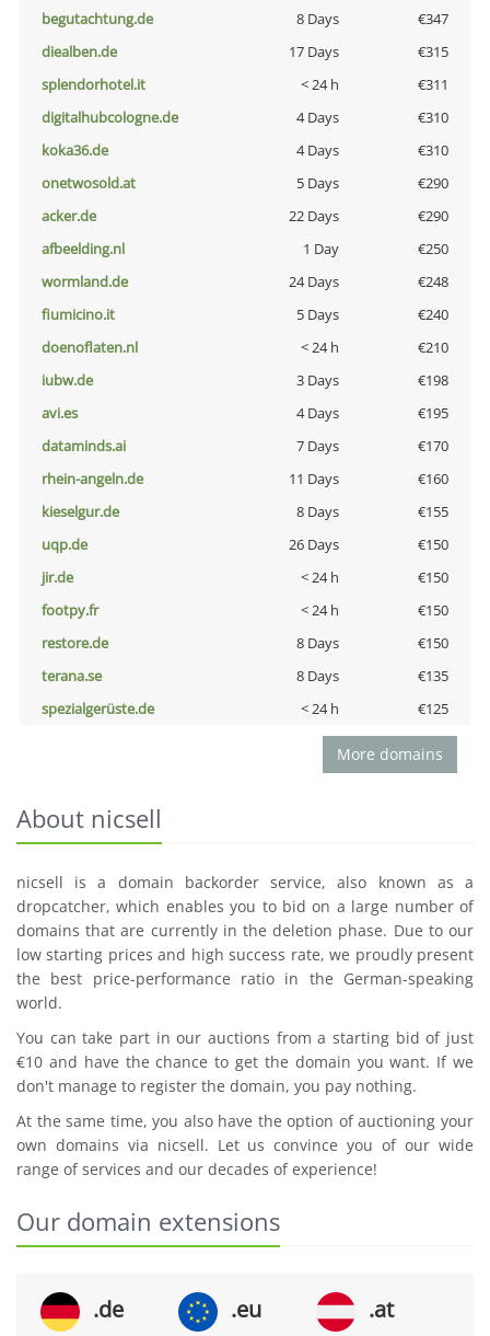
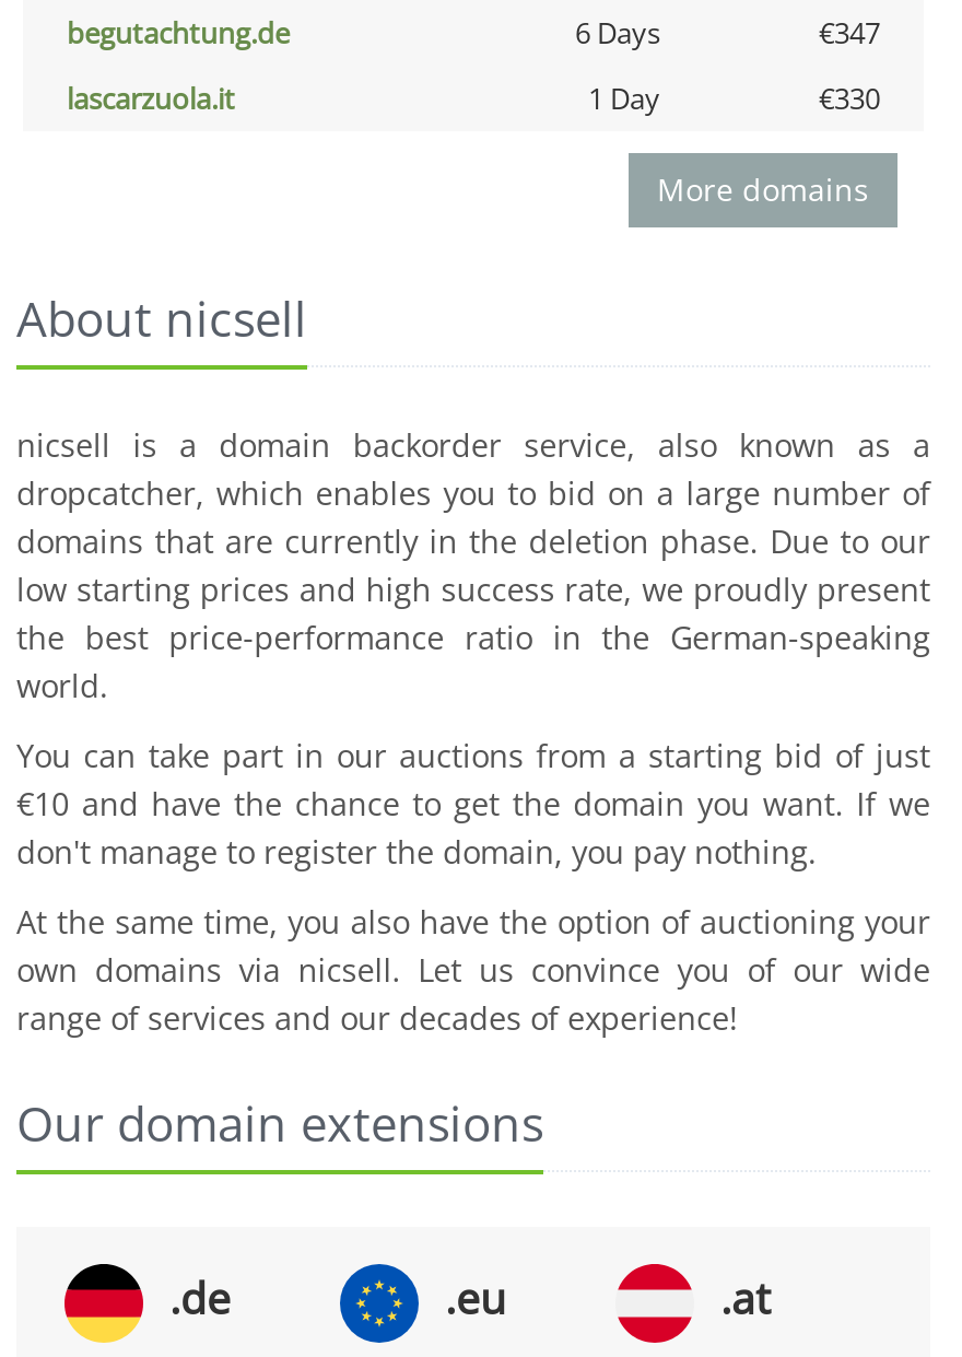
[296,9,339,29] 8 Days -> [575,14,660,53] 6 Days
[42,42,448,259] diealben.de | 17 Days | €315 | splendorhotel.it | < 24 h | €311 | digitalhubcologne.de | 4 Days | €310 | koka36.de | 4 Days | €310 | onetwosold.at | 5 Days | €290 | acker.de | 22 Days | €290 | afbeelding.nl -> [67,79,235,119] lascarzuola.it
[42,239,448,719] €250 | wormland.de | 24 Days | €248 | fiumicino.it | 5 Days | €240 | doenoflaten.nl | < 24 h | €210 | iubw.de | 3 Days | €198 | avi.es | 4 Days | €195 | dataminds.ai | 7 Days | €170 | rhein-angeln.de | 11 Days | €160 | kieselgur.de | 8 Days | €155 | uqp.de | 26 Days | €150 | jir.de | < 24 h | €150 | footpy.fr | < 24 h | €150 | restore.de | 8 Days | €150 | terana.se | 8 Days | €135 | spezialgerüste.de | < 24 h | €125 -> [819,79,880,119] €330

